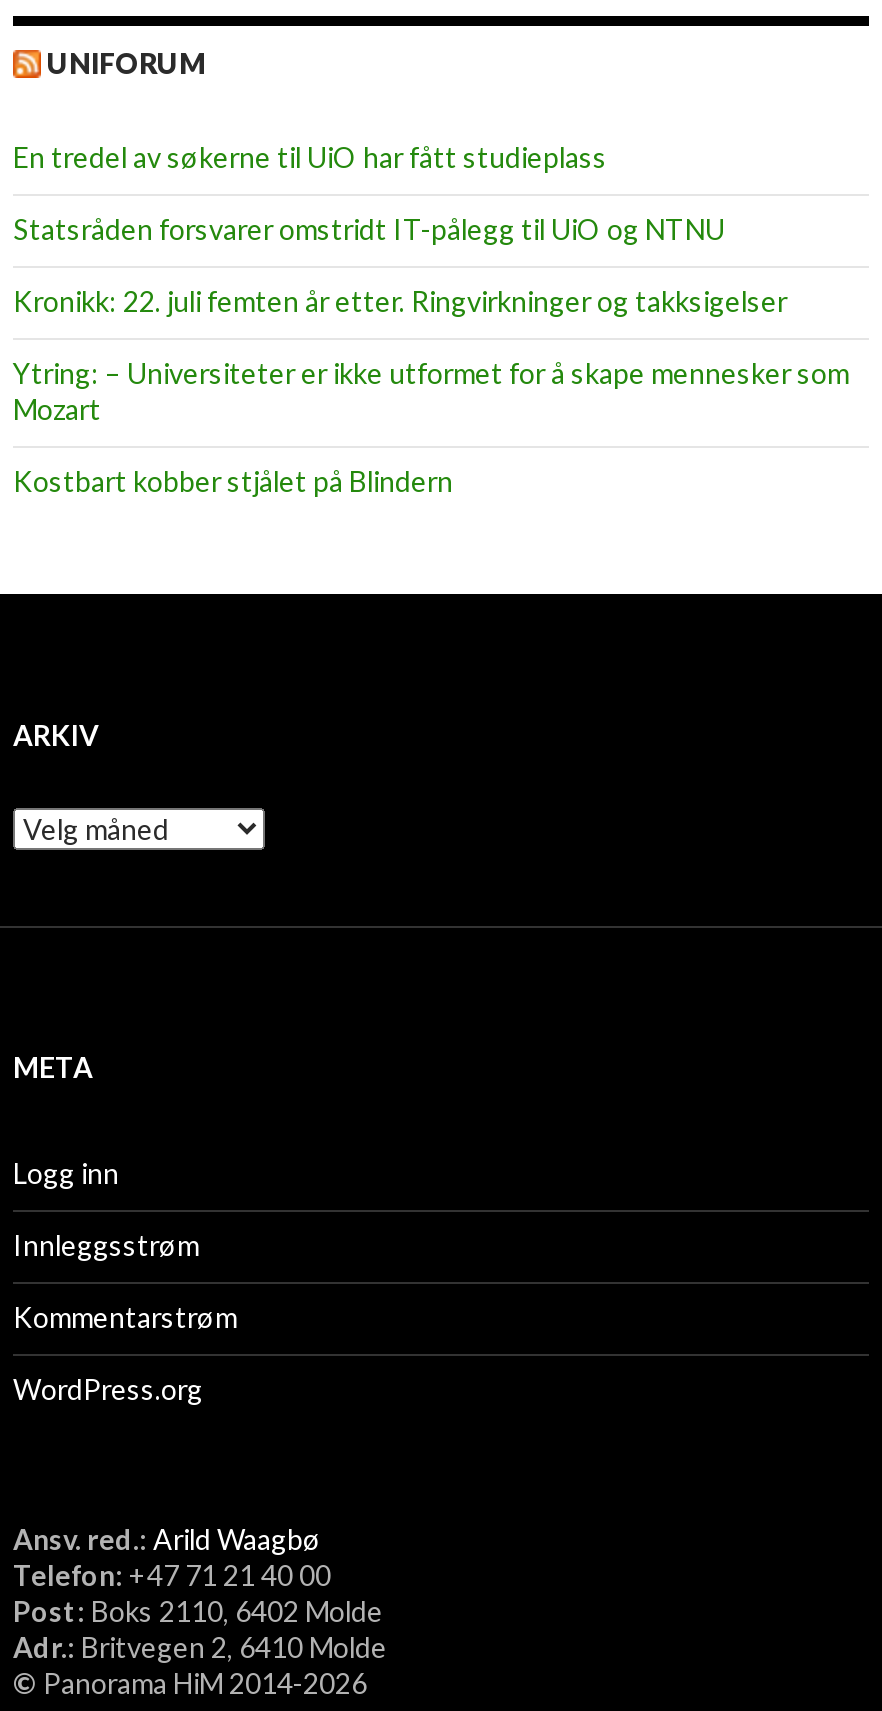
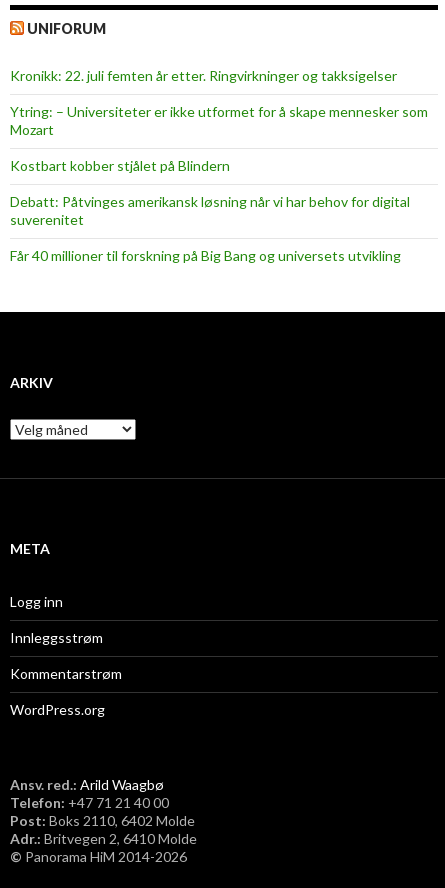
[13,140,725,246] En tredel av søkerne til UiO har fått studieplass | Statsråden forsvarer omstridt IT-pålegg til UiO og NTNU -> none
moved [13,284,849,498] -> [10,67,428,174]: Kronikk: 22. juli femten år etter. Ringvirkninger og takksigelser | Ytring: – Universiteter er ikke utformet for å skape mennesker som | Mozart | Kostbart kobber stjålet på Blindern
none -> [10,193,410,264] Debatt: Påtvinges amerikansk løsning når vi har behov for digital | suverenitet | Får 40 millioner til forskning på Big Bang og universets utvikling

